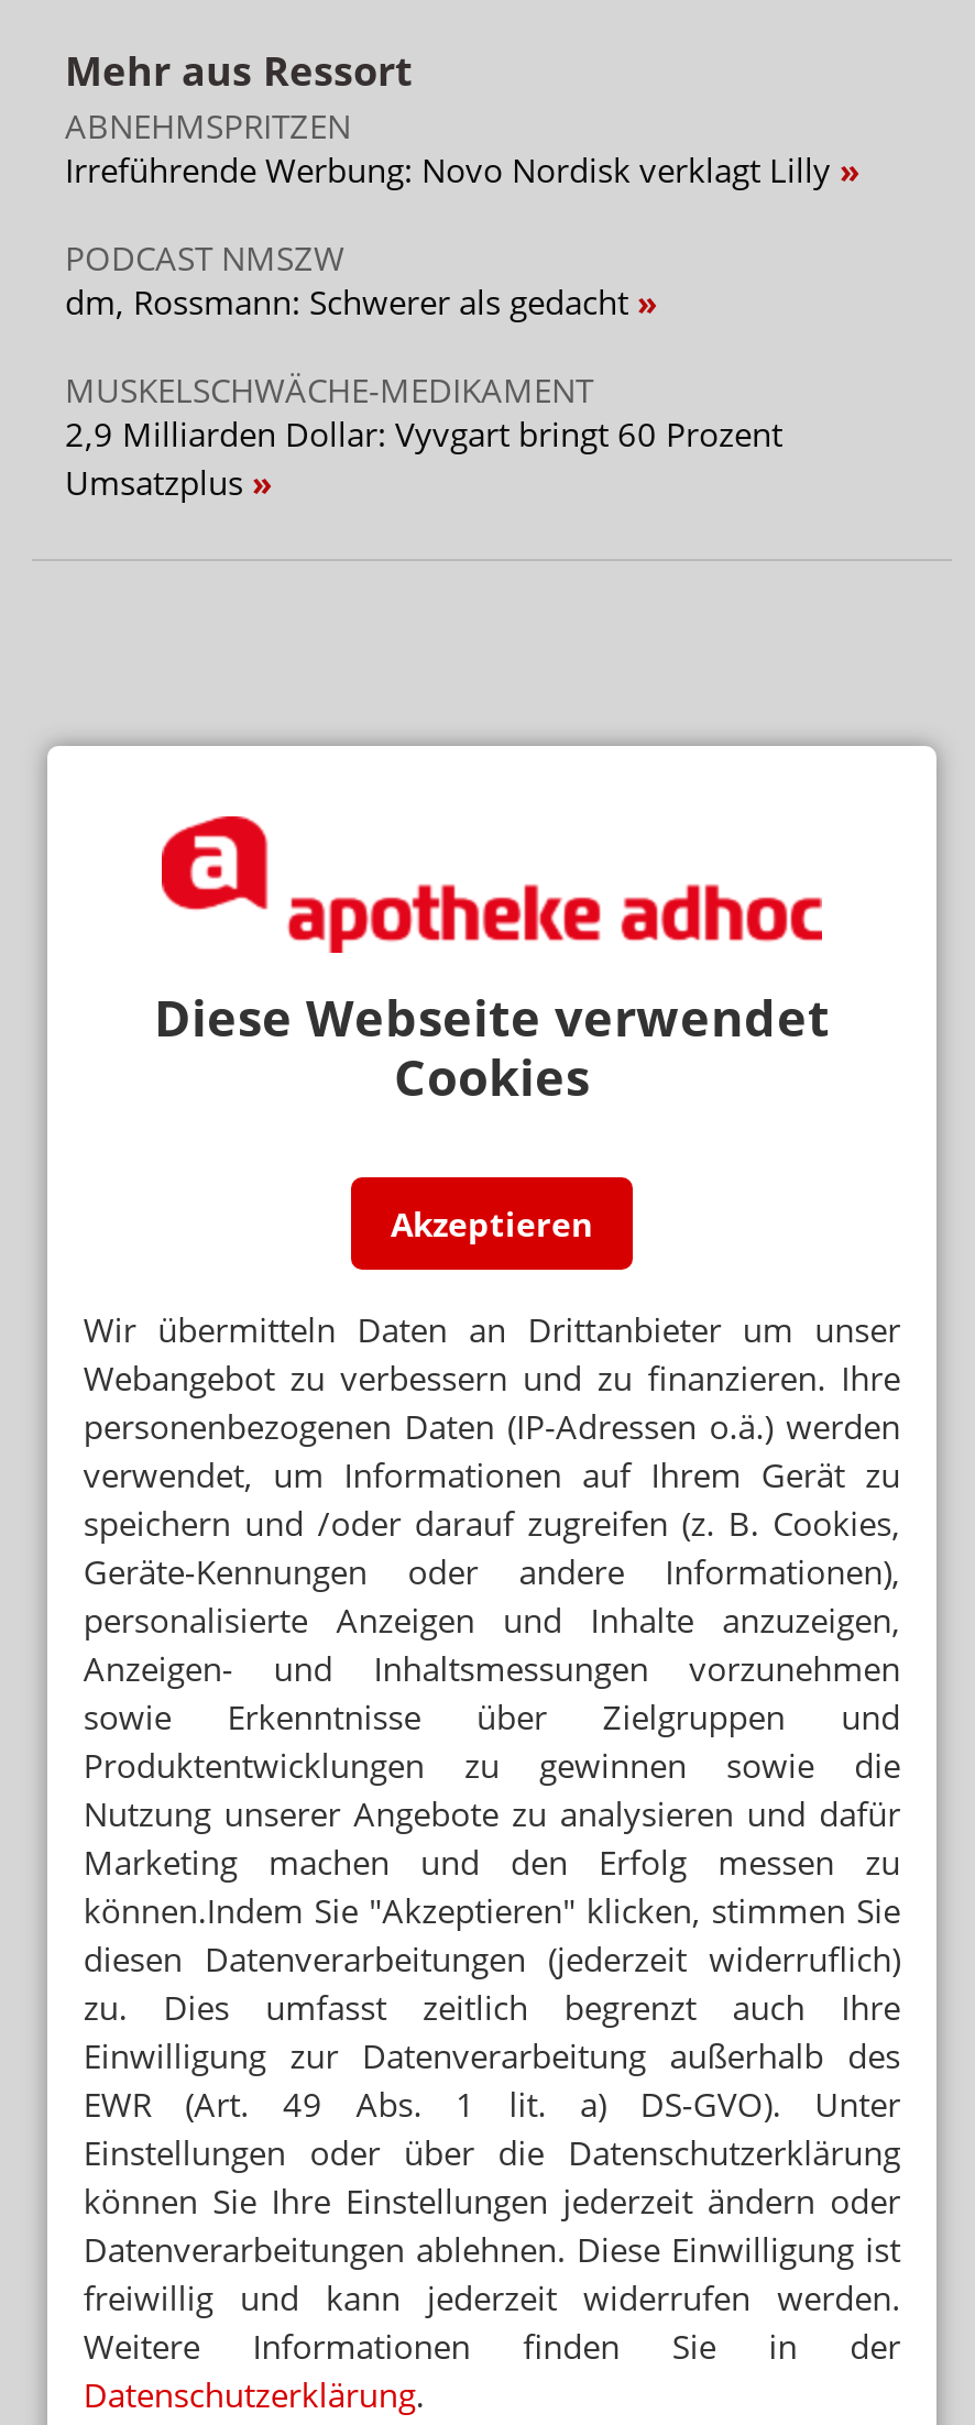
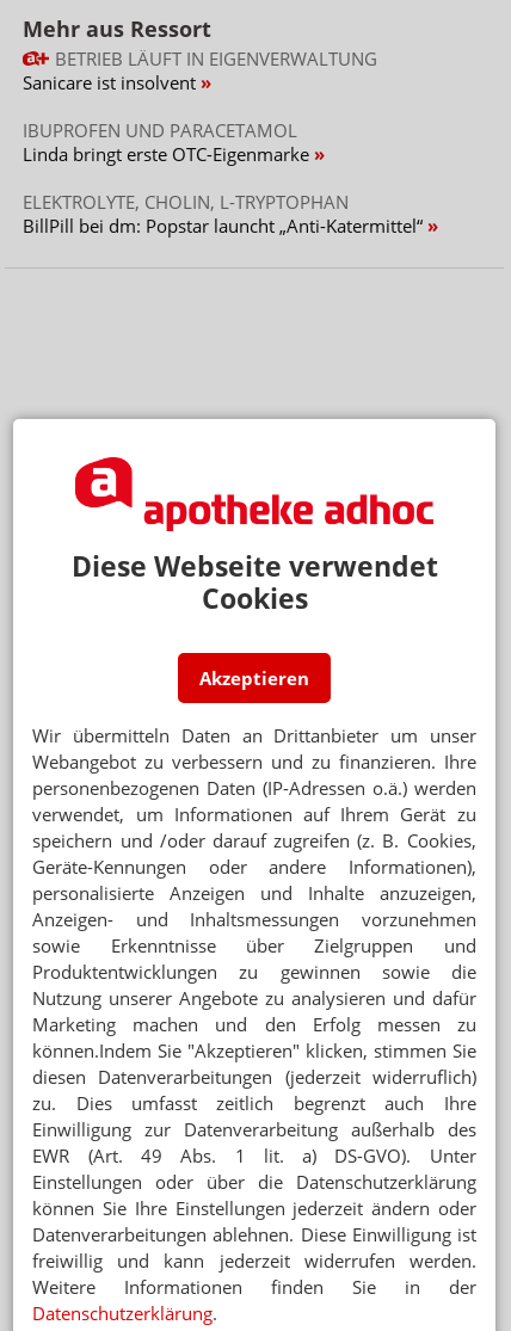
[65,103,840,191] ABNEHMSPRITZEN | Irreführende Werbung: Novo Nordisk verklagt Lilly -> [23,46,377,94] BETRIEB LÄUFT IN EIGENVERWALTUNG | Sanicare ist insolvent
[65,235,637,323] PODCAST NMSZW | dm, Rossmann: Schwerer als gedacht -> [23,118,314,166] IBUPROFEN UND PARACETAMOL | Linda bringt erste OTC-Eigenmarke
[65,367,782,503] MUSKELSCHWÄCHE-MEDIKAMENT | 2,9 Milliarden Dollar: Vyvgart bringt 60 Prozent | Umsatzplus -> [23,189,427,237] ELEKTROLYTE, CHOLIN, L-TRYPTOPHAN | BillPill bei dm: Popstar launcht „Anti-Katermittel“

